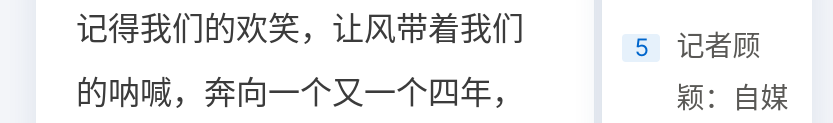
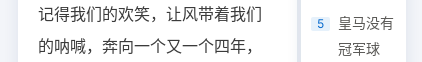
[676,28,760,62] 记者顾 -> [338,14,394,31] 皇马没有
[676,80,788,114] 颖：自媒 -> [338,40,380,57] 冠军球

